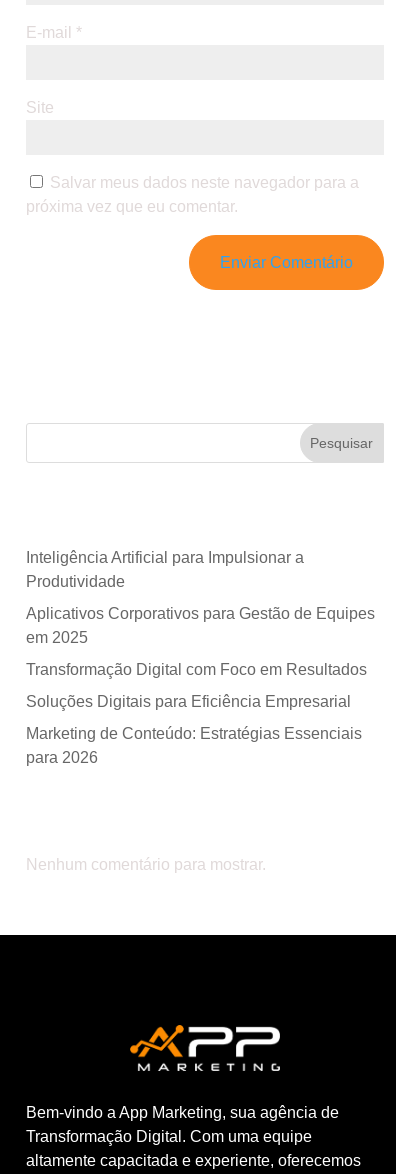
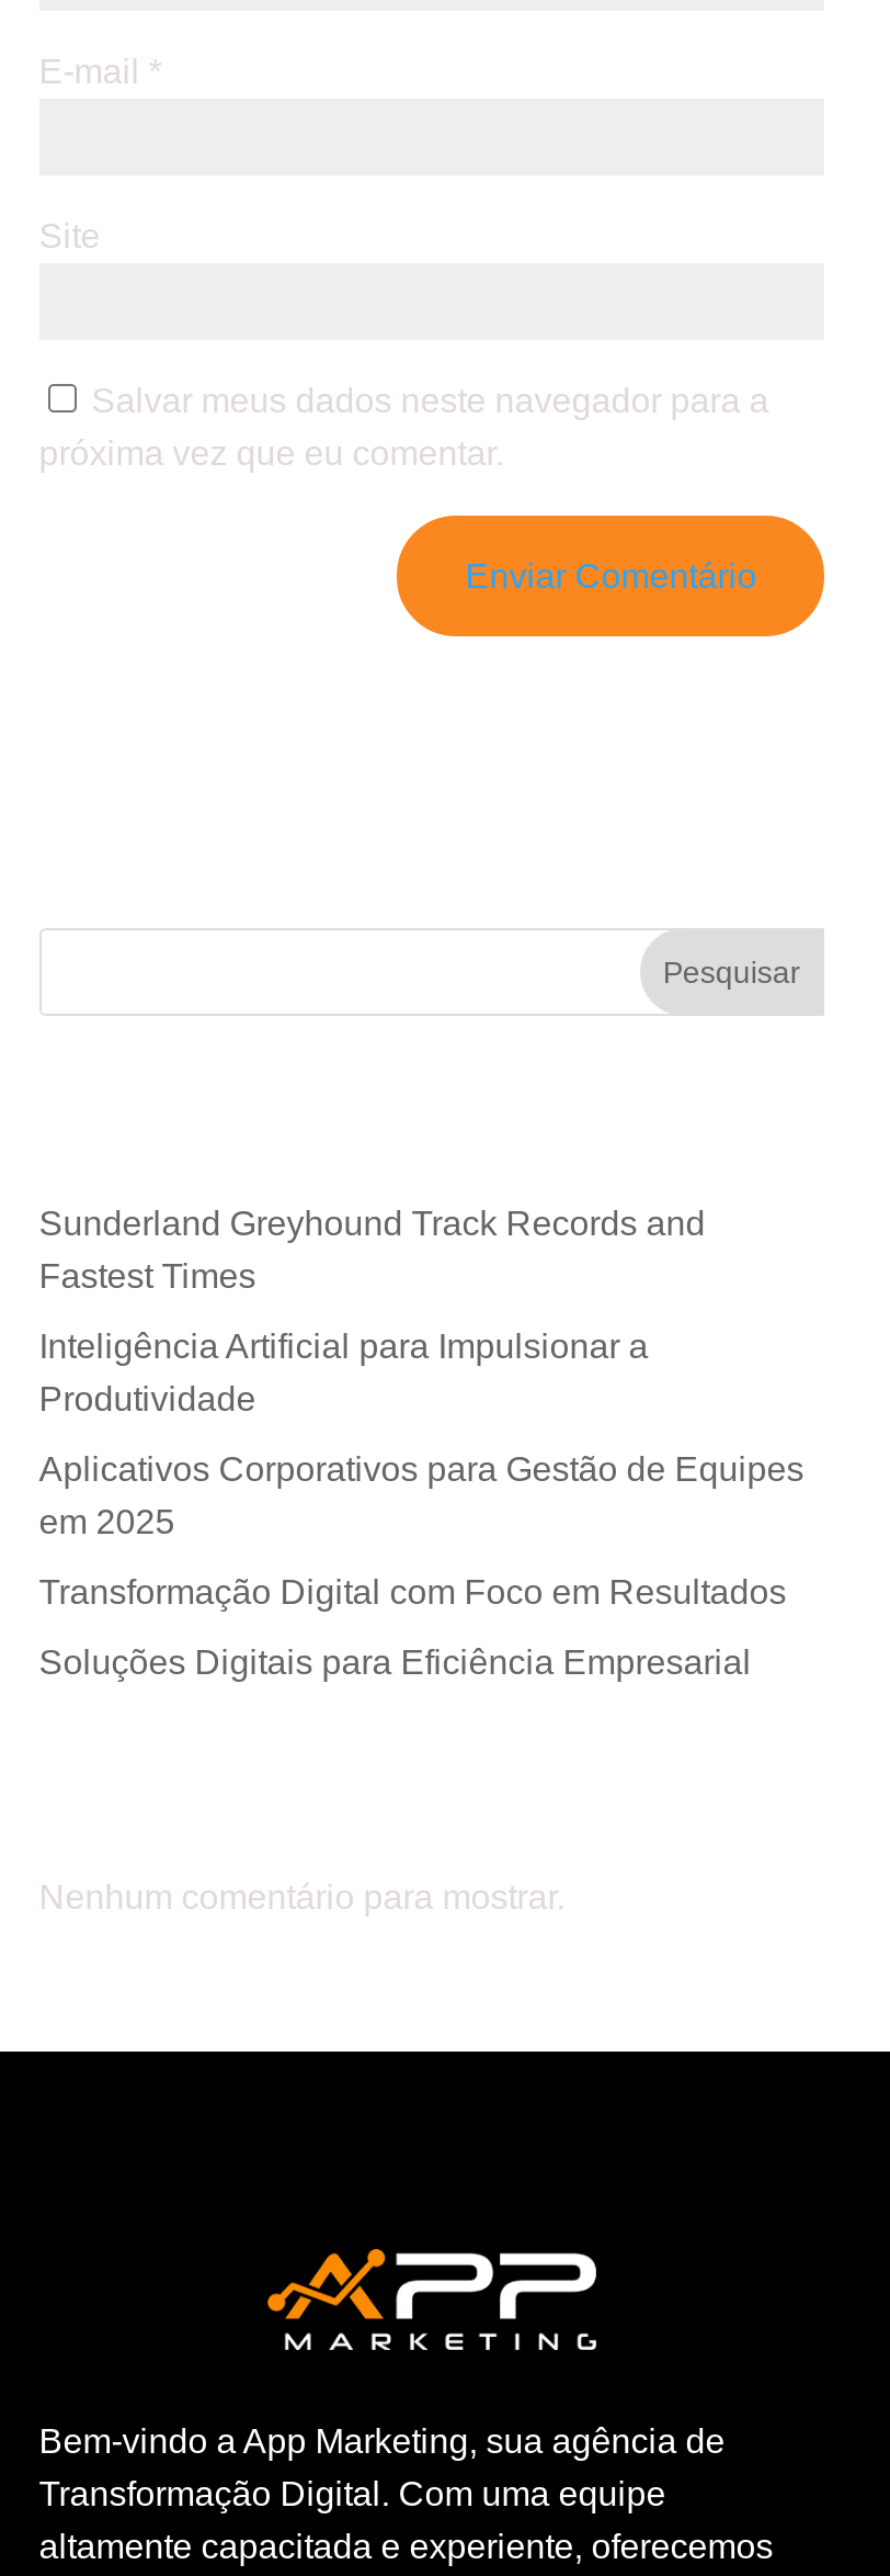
none -> [39,1205,705,1295] Sunderland Greyhound Track Records and | Fastest Times
moved [26,549,375,710] -> [39,1328,804,1682]: Inteligência Artificial para Impulsionar a | Produtividade | Aplicativos Corporativos para Gestão de Equipes | em 2025 | Transformação Digital com Foco em Resultados | Soluções Digitais para Eficiência Empresarial
[26,725,362,766] Marketing de Conteúdo: Estratégias Essenciais | para 2026 -> none

